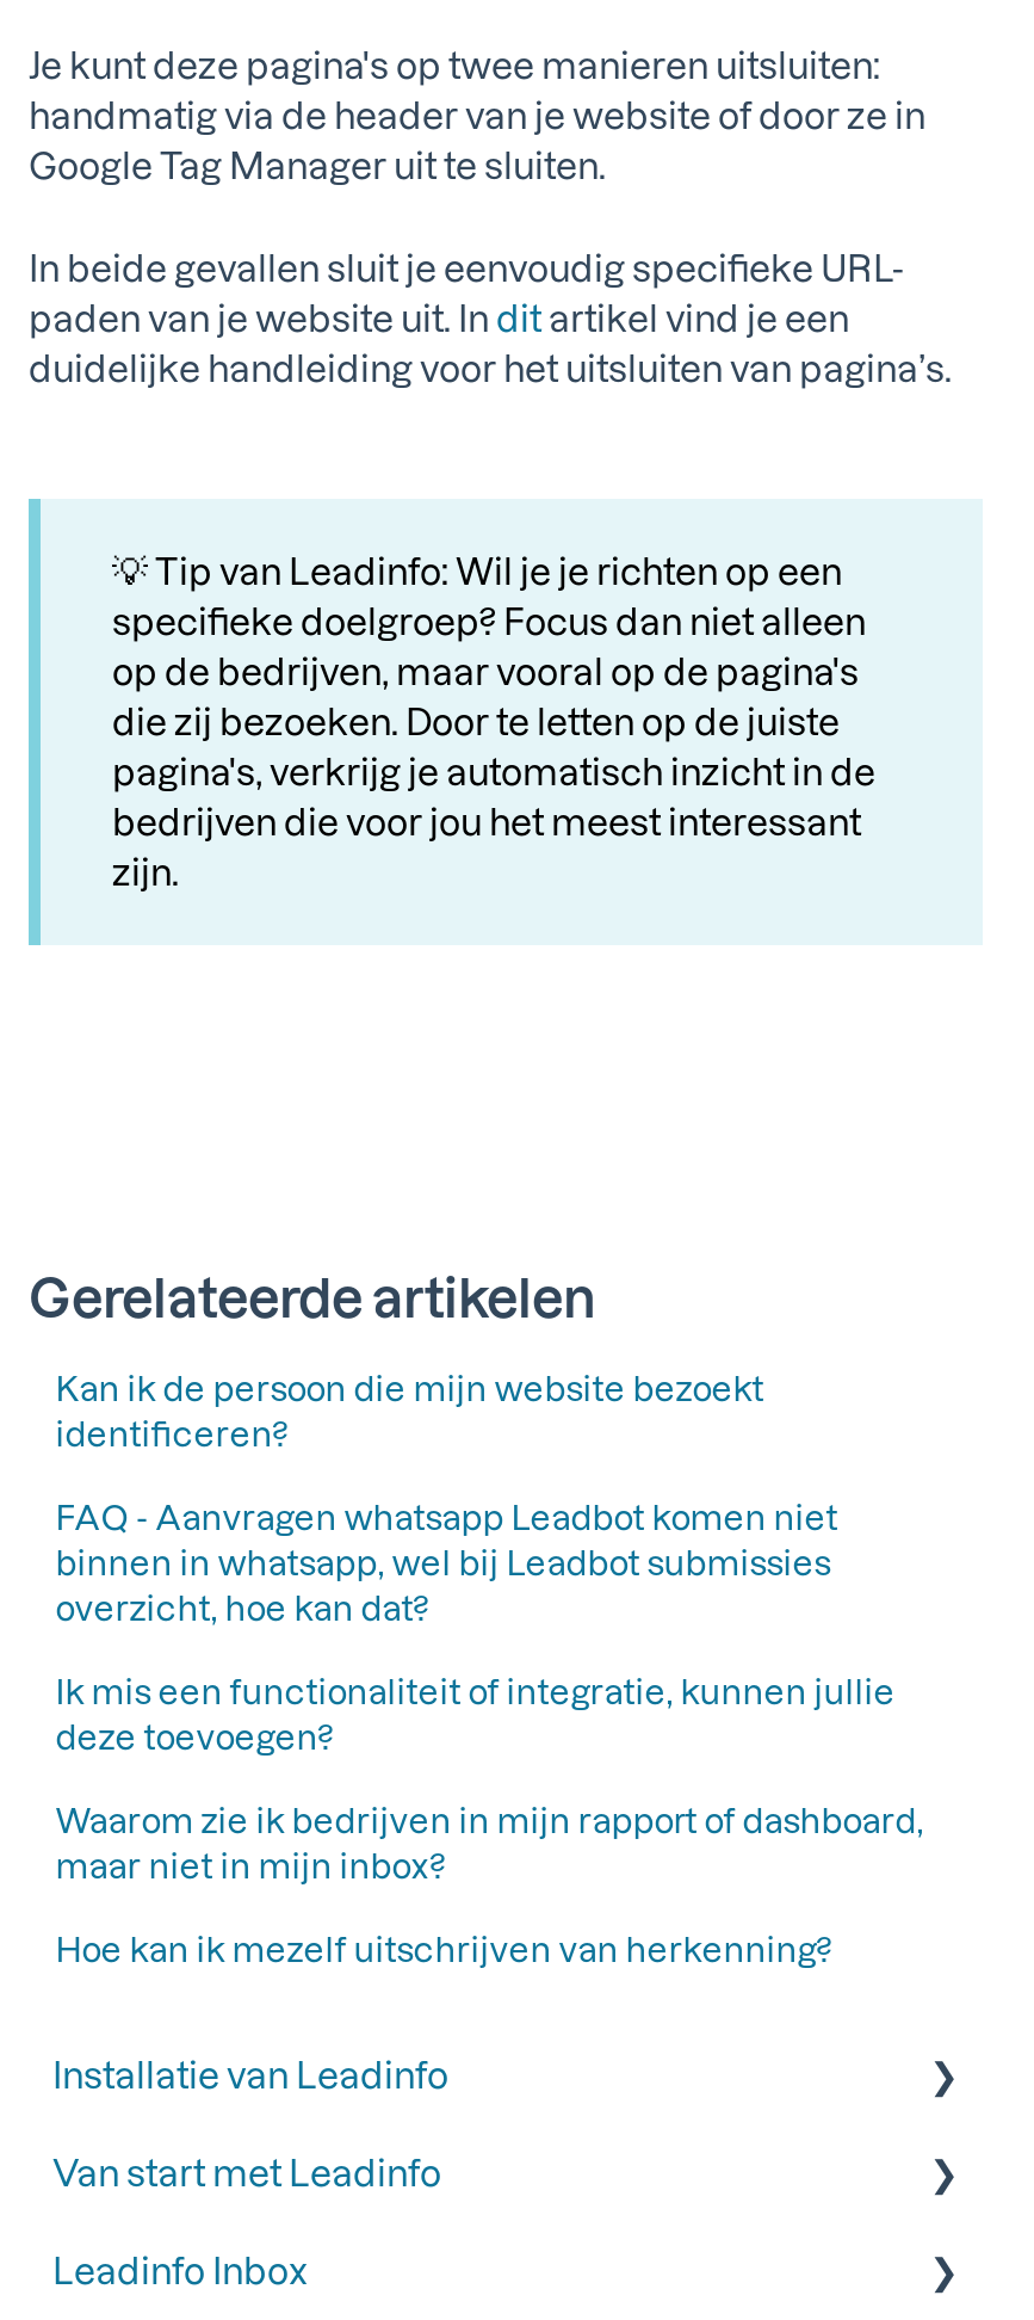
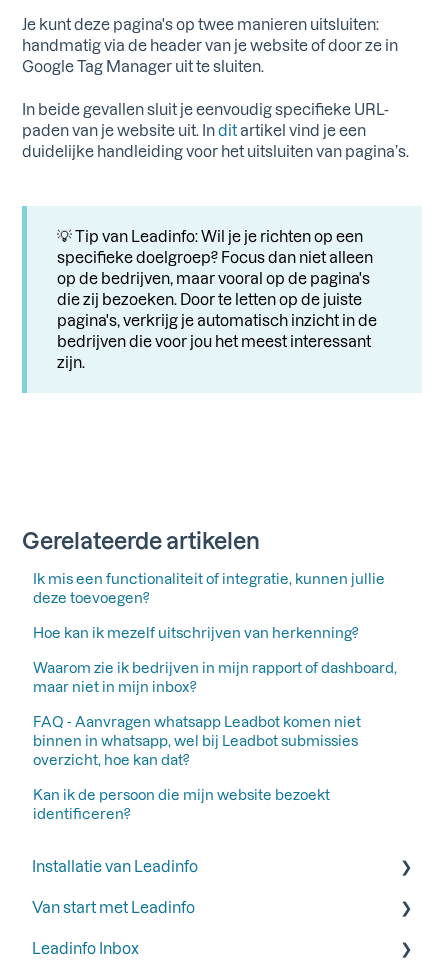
moved [55,1369,764,1455] -> [33,786,330,822]: Kan ik de persoon die mijn website bezoekt | identificeren?
moved [55,1498,838,1629] -> [33,713,361,768]: FAQ - Aanvragen whatsapp Leadbot komen niet | binnen in whatsapp, wel bij Leadbot submissies | overzicht, hoe kan dat?
moved [55,1672,924,1970] -> [33,570,397,695]: Ik mis een functionaliteit of integratie, kunnen jullie | deze toevoegen? | Hoe kan ik mezelf uitschrijven van herkenning? | Waarom zie ik bedrijven in mijn rapport of dashboard, | maar niet in mijn inbox?

